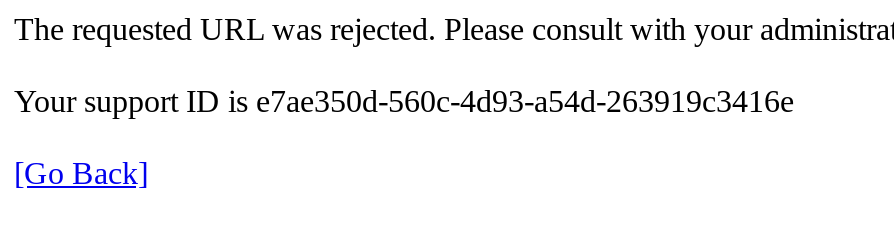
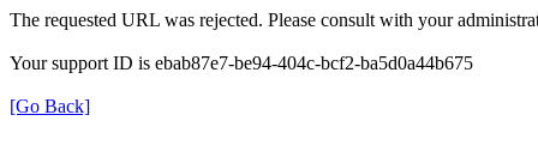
[14,84,794,118] Your support ID is e7ae350d-560c-4d93-a54d-263919c3416e -> [10,53,473,73] Your support ID is ebab87e7-be94-404c-bcf2-ba5d0a44b675

